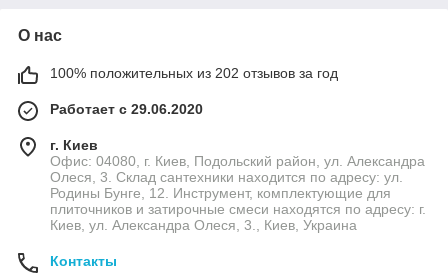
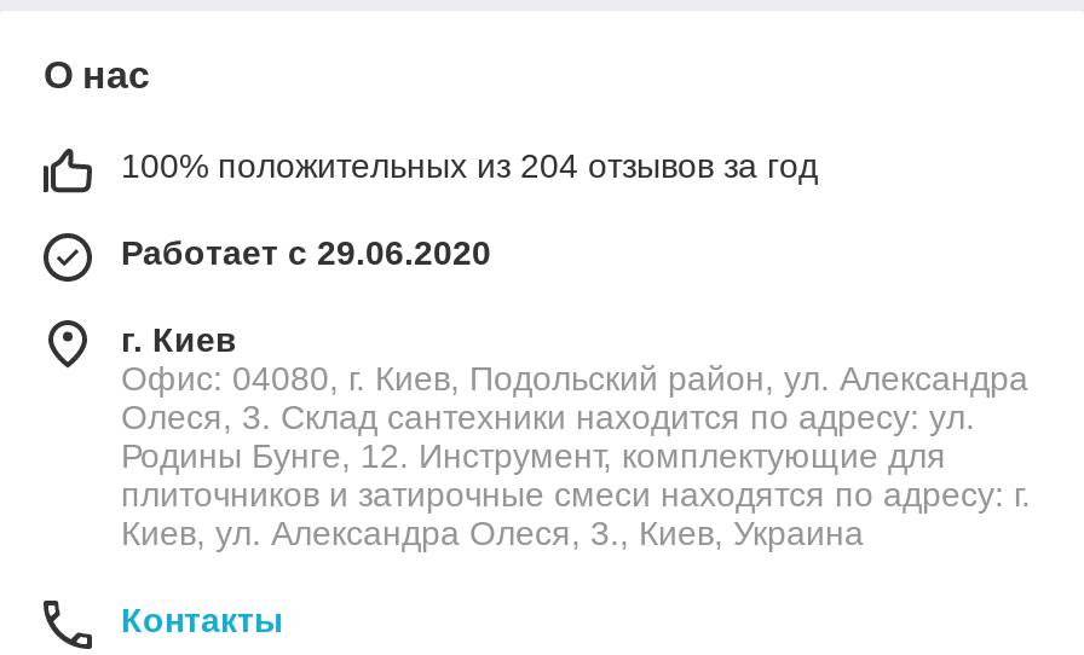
[50,65,338,81] 100% положительных из 202 отзывов за год -> [121,146,818,185] 100% положительных из 204 отзывов за год

